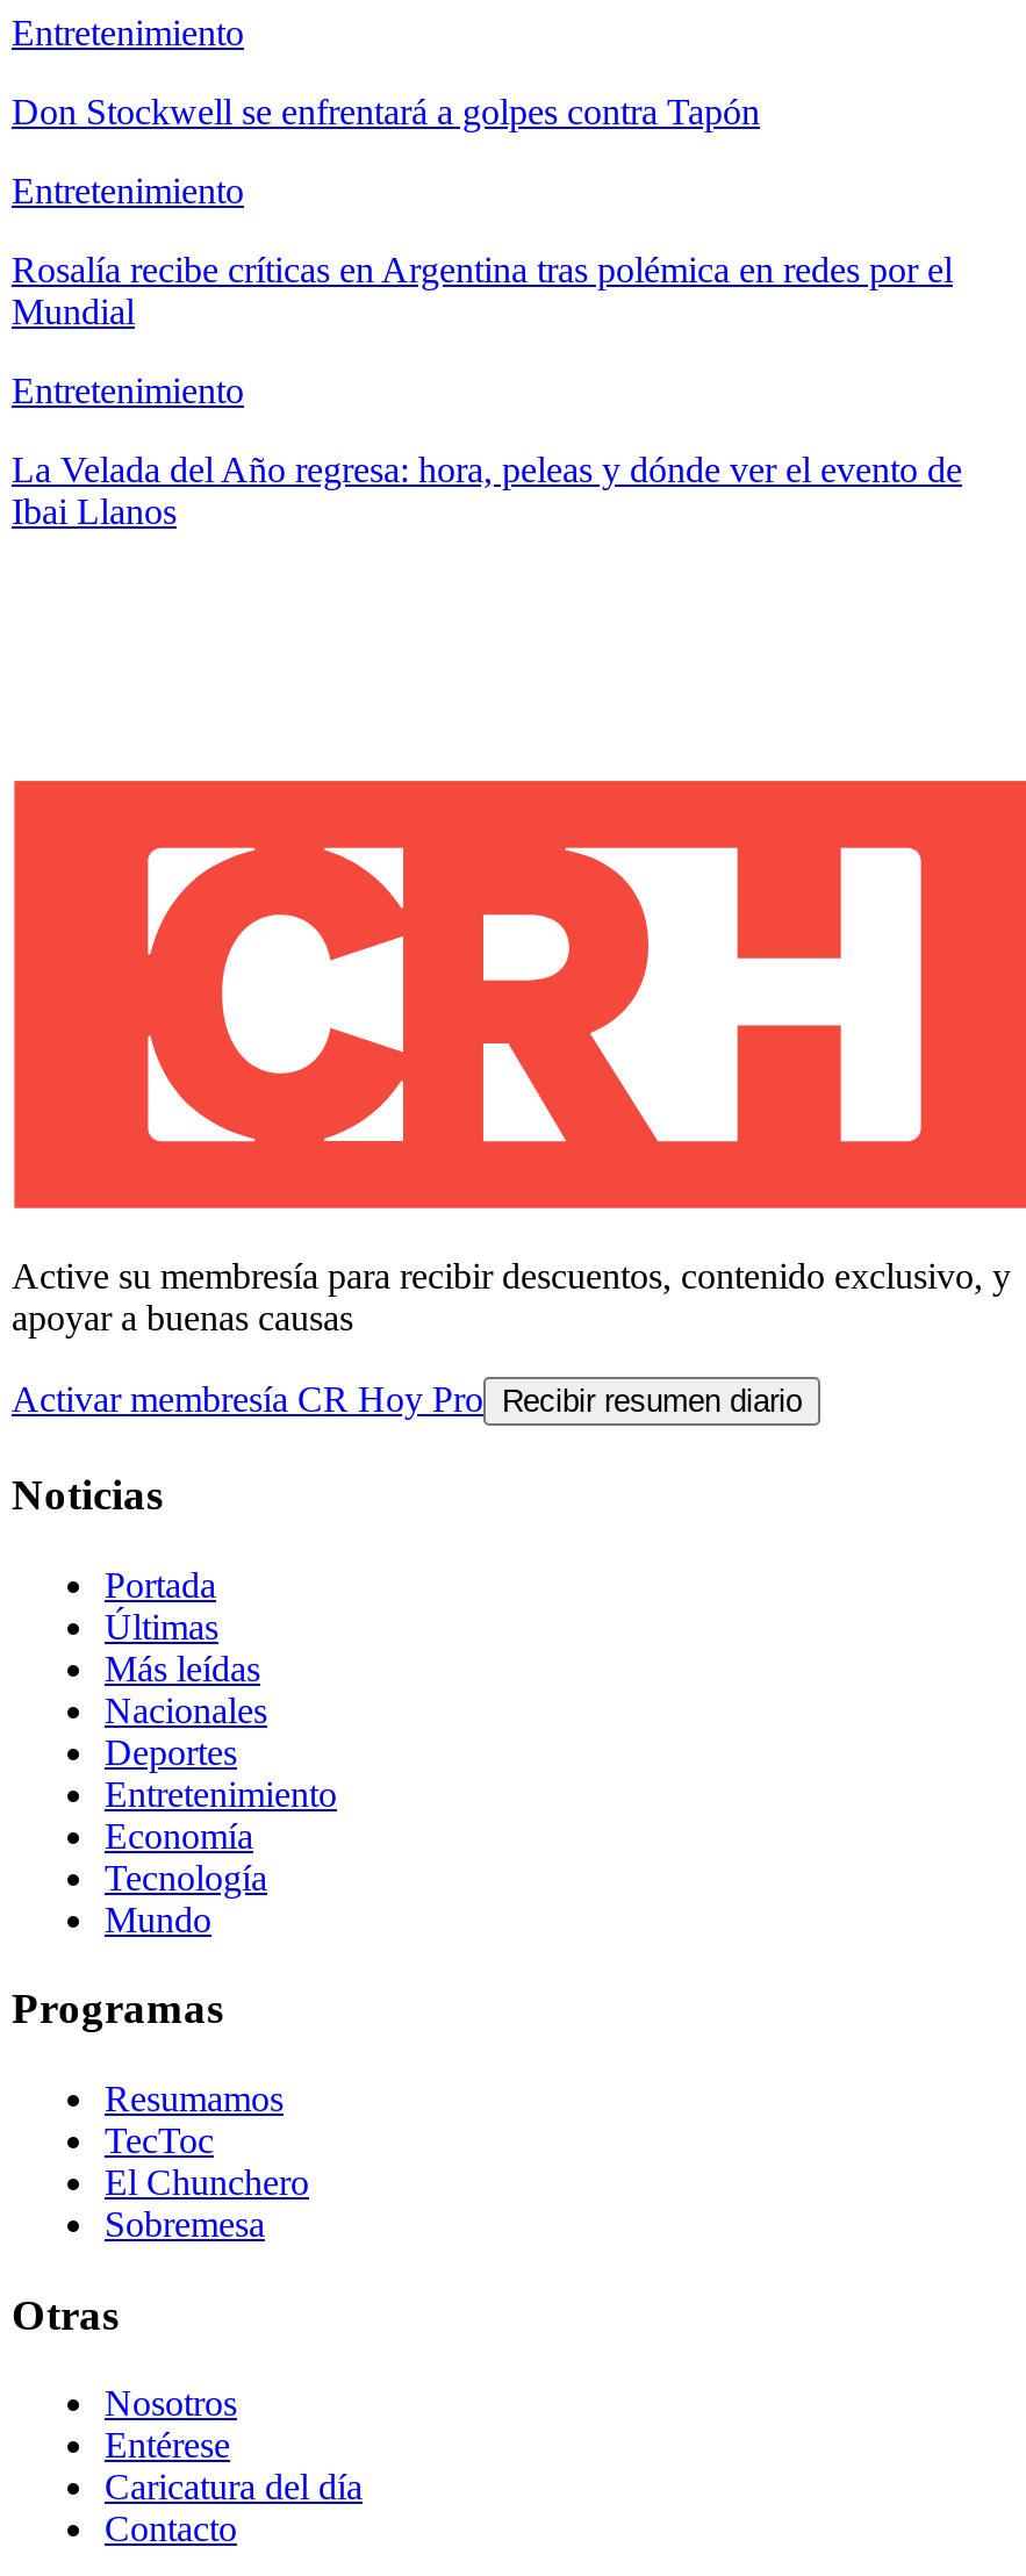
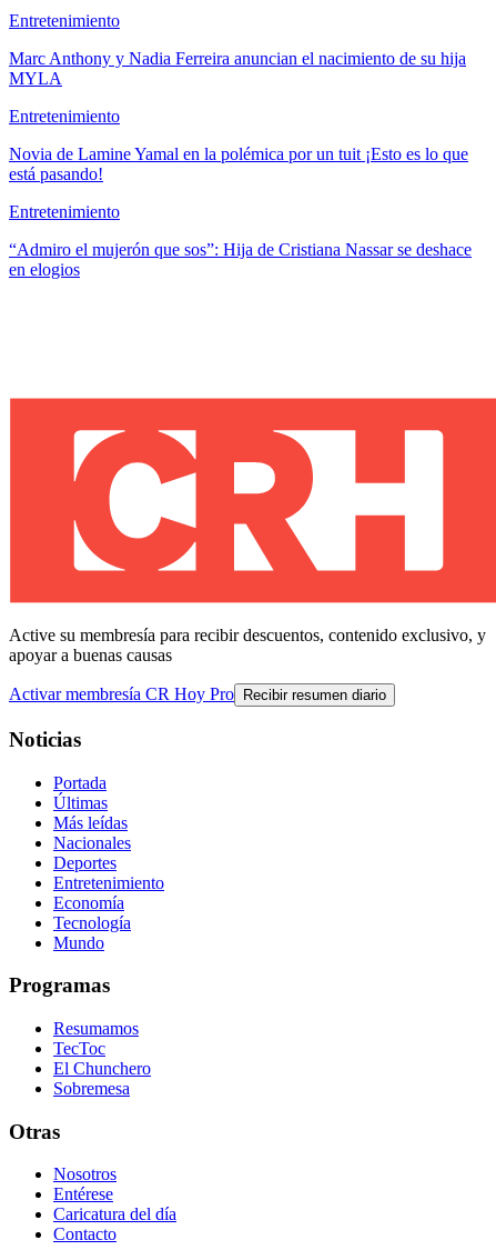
[12,92,760,132] Don Stockwell se enfrentará a golpes contra Tapón -> [9,49,466,88] Marc Anthony y Nadia Ferreira anuncian el nacimiento de su hija | MYLA
[12,250,953,331] Rosalía recibe críticas en Argentina tras polémica en redes por el | Mundial -> [9,145,468,183] Novia de Lamine Yamal en la polémica por un tuit ¡Esto es lo que | está pasando!
[12,450,962,531] La Velada del Año regresa: hora, peleas y dónde ver el evento de | Ibai Llanos -> [9,240,472,279] “Admiro el mujerón que sos”: Hija de Cristiana Nassar se deshace | en elogios

